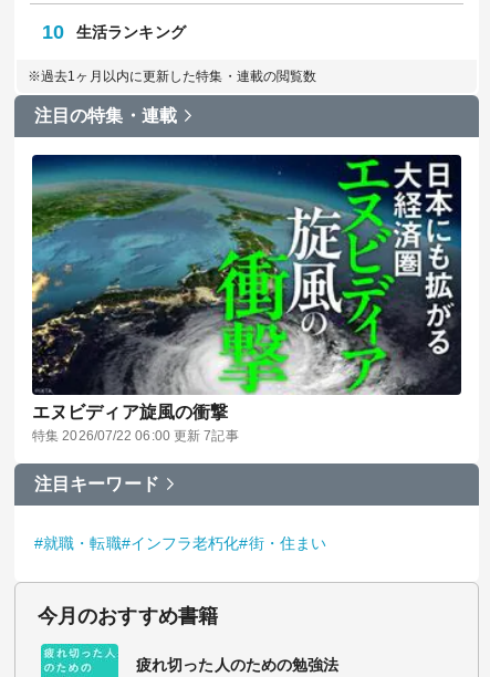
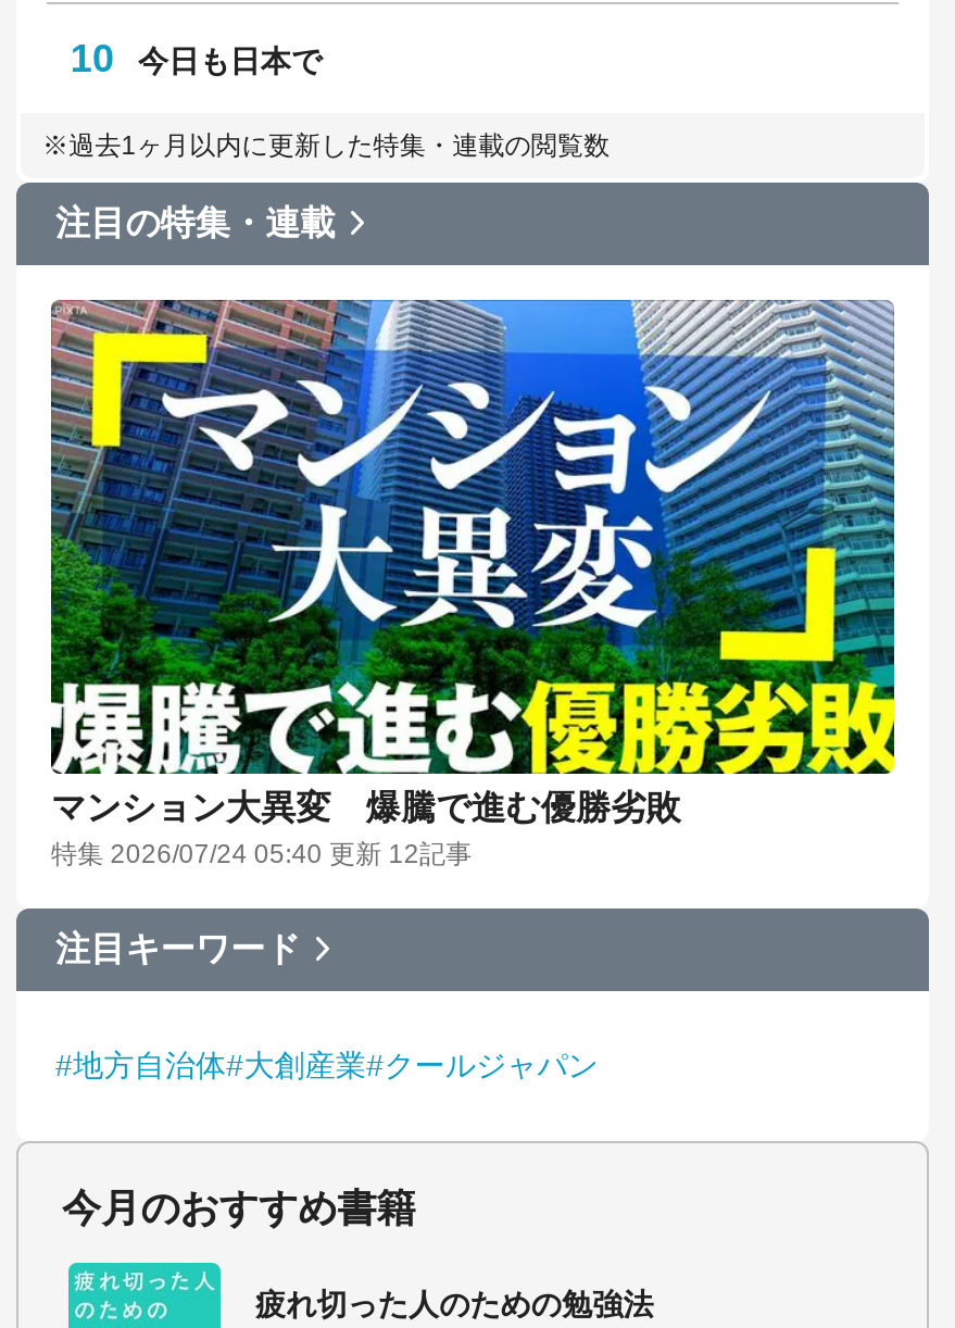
[76,23,185,41] 生活ランキング -> [138,43,322,77] 今日も日本で
[31,154,462,444] [image] | エヌビディア旋風の衝撃 | 特集 2026/07/22 06:00 更新 7記事 -> [49,299,896,870] [image] | マンション大異変 爆騰で進む優勝劣敗 | 特集 2026/07/24 05:40 更新 12記事
[34,534,326,552] #就職・転職#インフラ老朽化#街・住まい -> [55,1048,598,1083] #地方自治体#大創産業#クールジャパン

